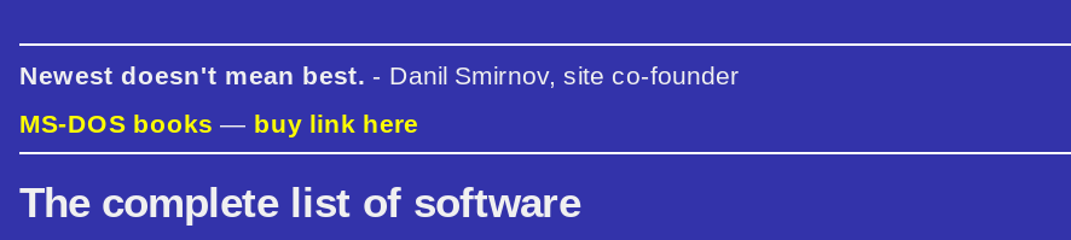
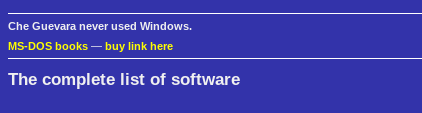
[19,61,740,90] Newest doesn't mean best. - Danil Smirnov, site co-founder -> [8,20,192,32] Che Guevara never used Windows.

